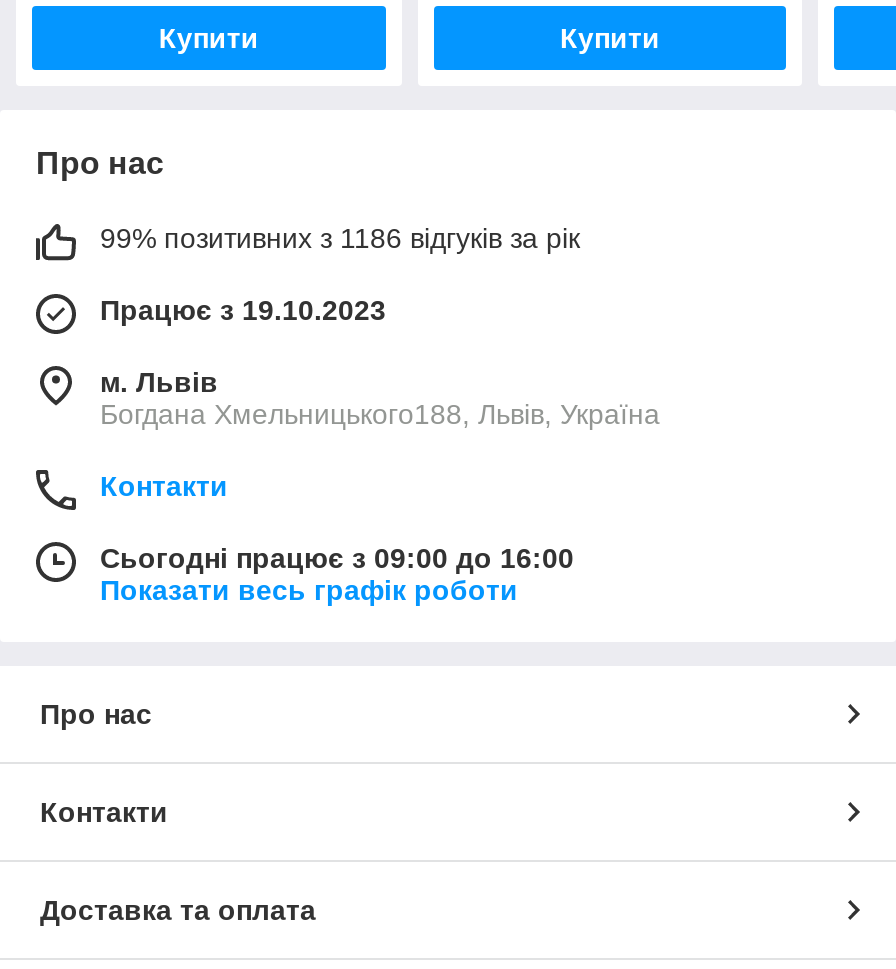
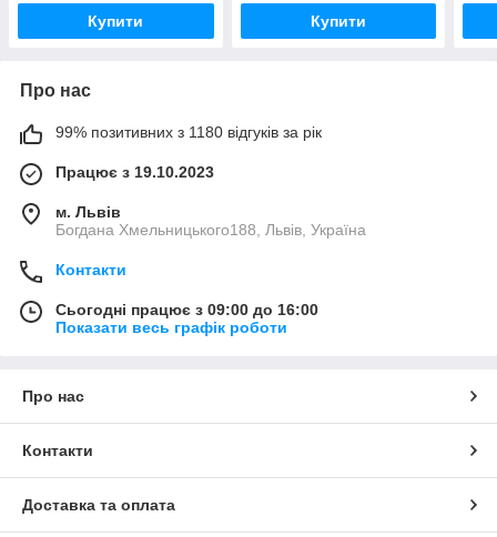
[100,222,580,254] 99% позитивних з 1186 відгуків за рік -> [55,123,322,141] 99% позитивних з 1180 відгуків за рік

